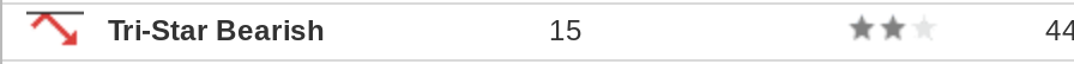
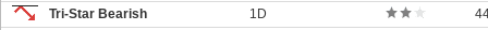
[549,14,583,48] 15 -> [249,7,267,22] 1D

